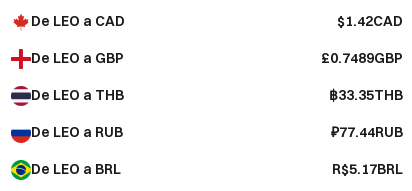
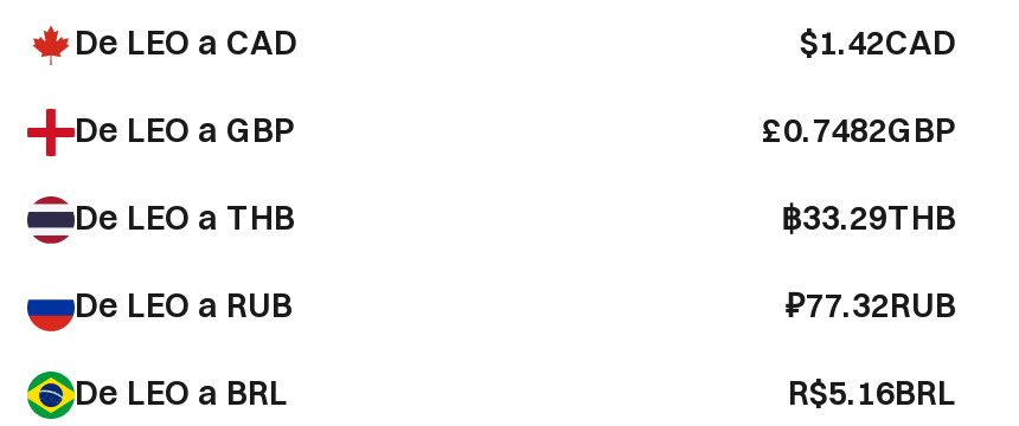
[321,49,403,67] £0.7489GBP -> [762,109,956,151] £0.7482GBP
[329,86,403,104] ฿33.35THB -> [781,196,956,239] ฿33.29THB
[331,123,403,141] ₽77.44RUB -> [786,284,956,327] ₽77.32RUB
[332,160,403,178] R$5.17BRL -> [788,372,956,414] R$5.16BRL

